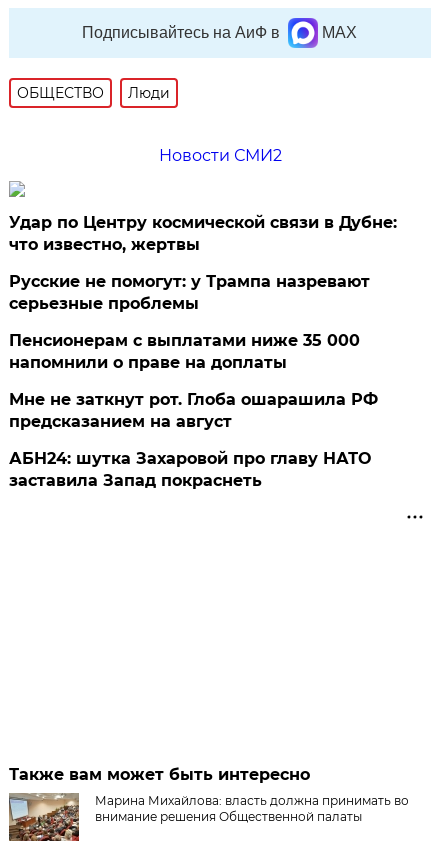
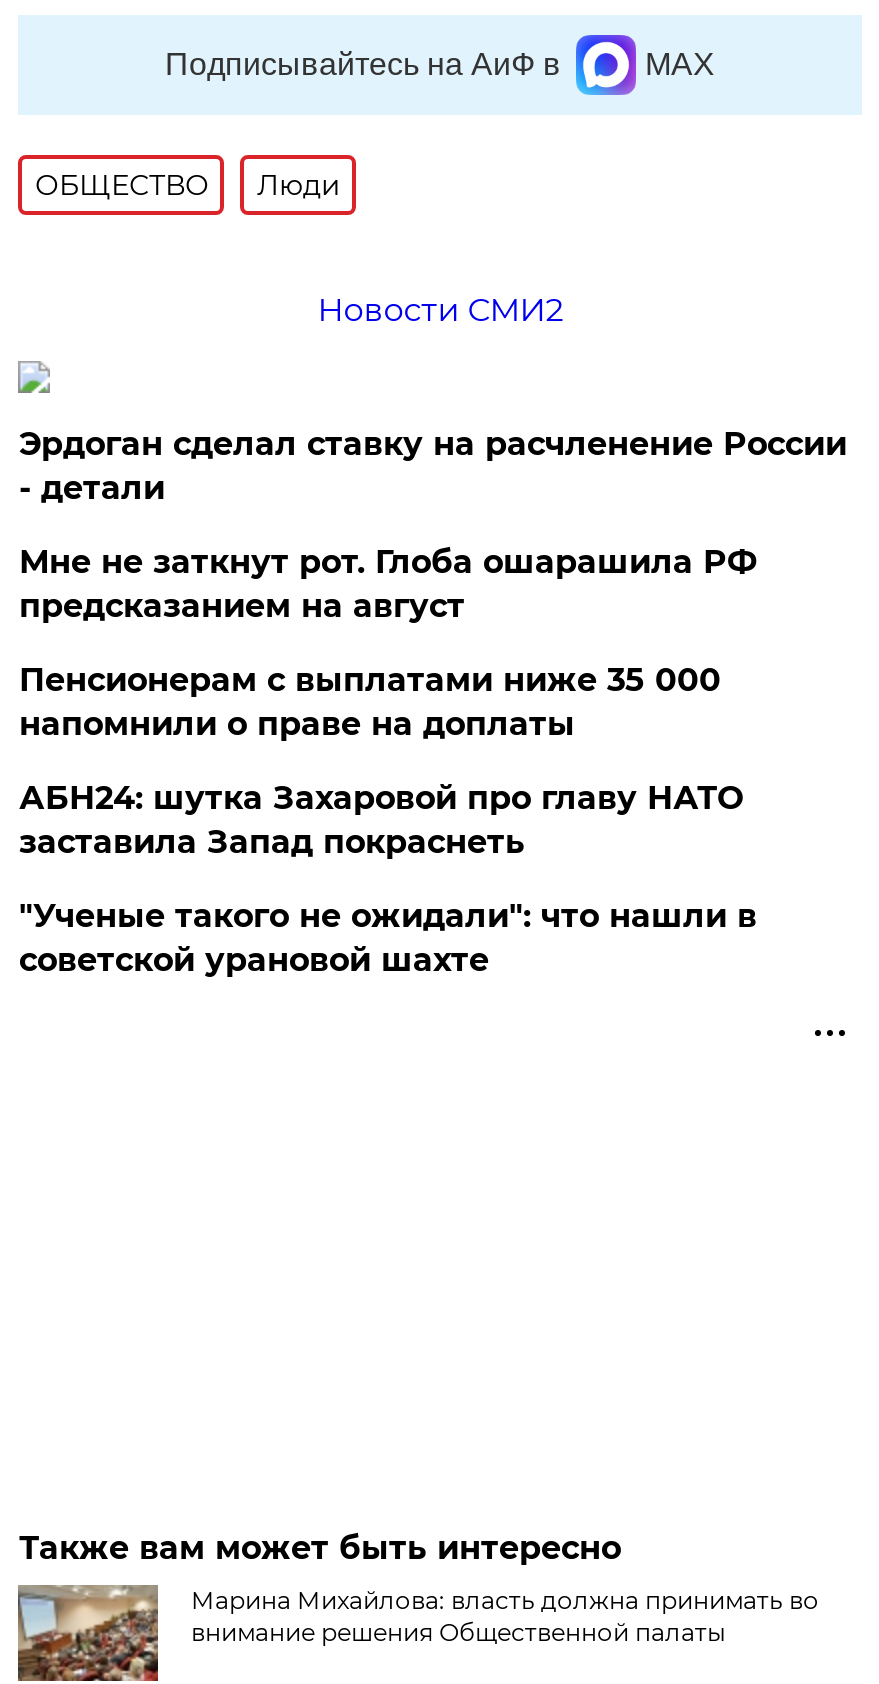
[9,213,397,254] Удар по Центру космической связи в Дубне: | что известно, жертвы -> [19,425,847,507] Эрдоган сделал ставку на расчленение России | - детали
[9,272,370,313] Русские не помогут: у Трампа назревают | серьезные проблемы -> none
moved [9,390,378,431] -> [19,543,757,625]: Мне не заткнут рот. Глоба ошарашила РФ | предсказанием на август
moved [9,449,371,490] -> [19,779,743,861]: АБН24: шутка Захаровой про главу НАТО | заставила Запад покраснеть
none -> [19,897,757,979] "Ученые такого не ожидали": что нашли в | советской урановой шахте

